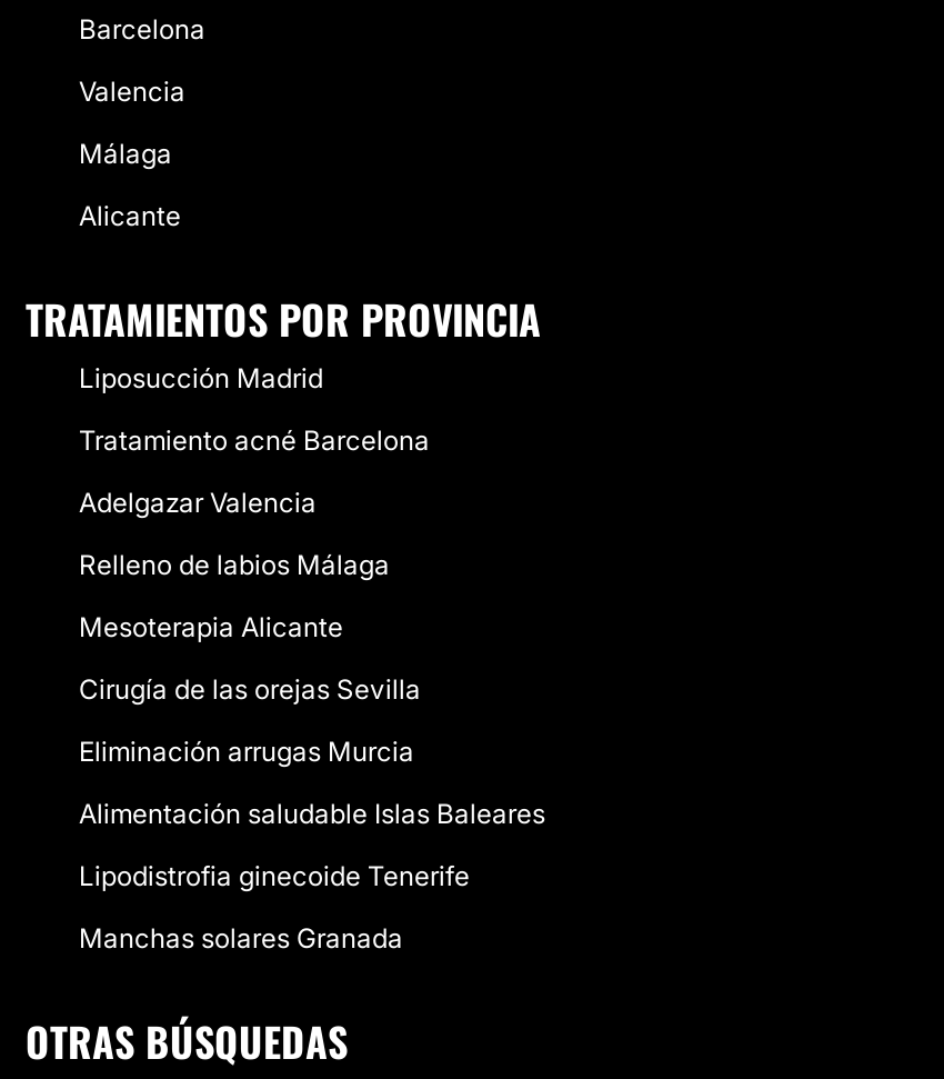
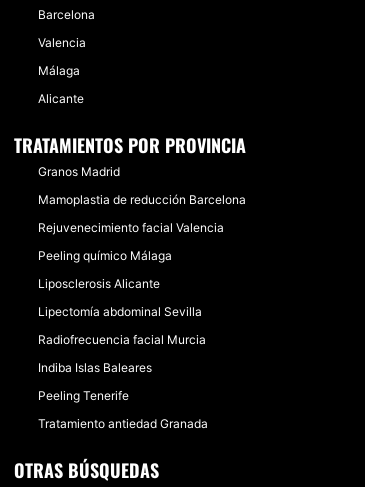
[79,361,323,394] Liposucción Madrid -> [38,164,120,179] Granos Madrid
[79,423,430,457] Tratamiento acné Barcelona -> [38,192,246,207] Mamoplastia de reducción Barcelona
[79,486,317,519] Adelgazar Valencia -> [38,220,224,235] Rejuvenecimiento facial Valencia
[79,548,390,581] Relleno de labios Málaga -> [38,248,172,263] Peeling químico Málaga
[79,610,343,643] Mesoterapia Alicante -> [38,276,160,291] Liposclerosis Alicante
[79,672,421,706] Cirugía de las orejas Sevilla -> [38,304,202,319] Lipectomía abdominal Sevilla
[79,735,414,768] Eliminación arrugas Murcia -> [38,332,206,347] Radiofrecuencia facial Murcia
[79,797,545,830] Alimentación saludable Islas Baleares -> [38,360,152,375] Indiba Islas Baleares
[79,859,470,892] Lipodistrofia ginecoide Tenerife -> [38,388,129,403] Peeling Tenerife
[79,921,403,955] Manchas solares Granada -> [38,416,208,431] Tratamiento antiedad Granada

